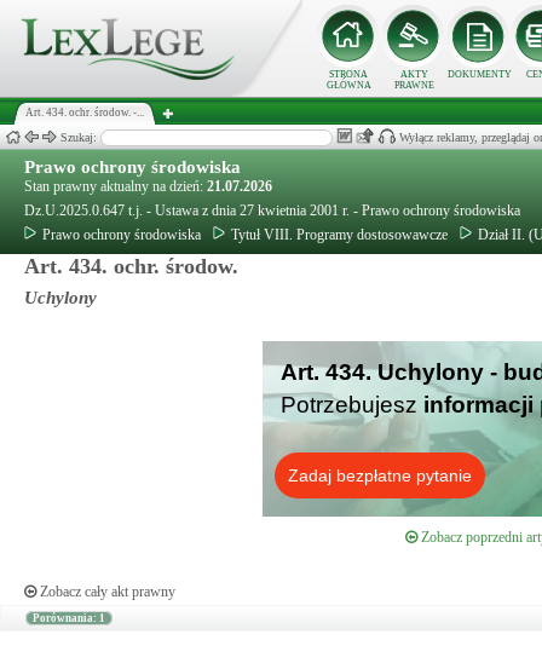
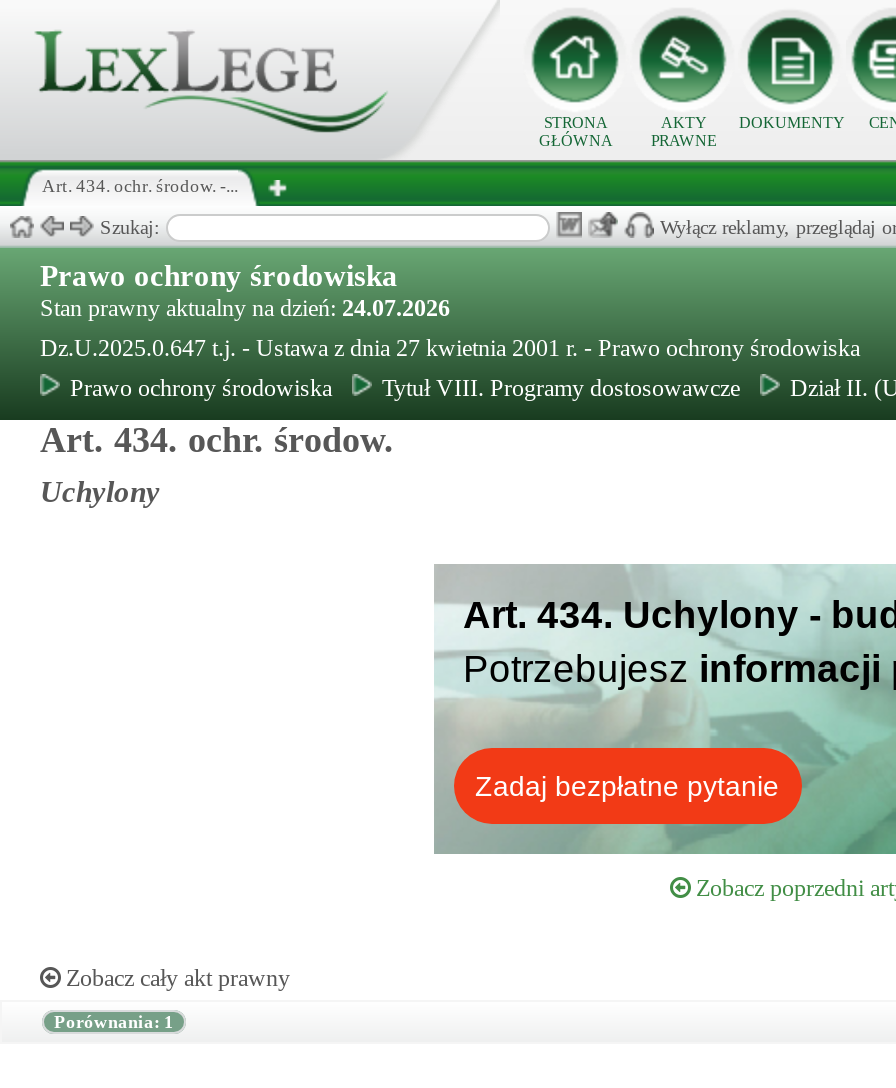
[24,178,272,195] Stan prawny aktualny na dzień: 21.07.2026 -> [40,294,450,322] Stan prawny aktualny na dzień: 24.07.2026

